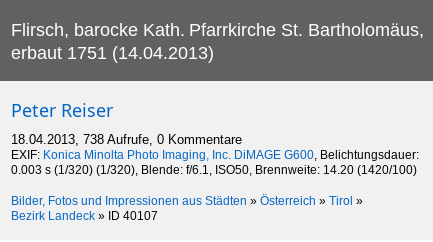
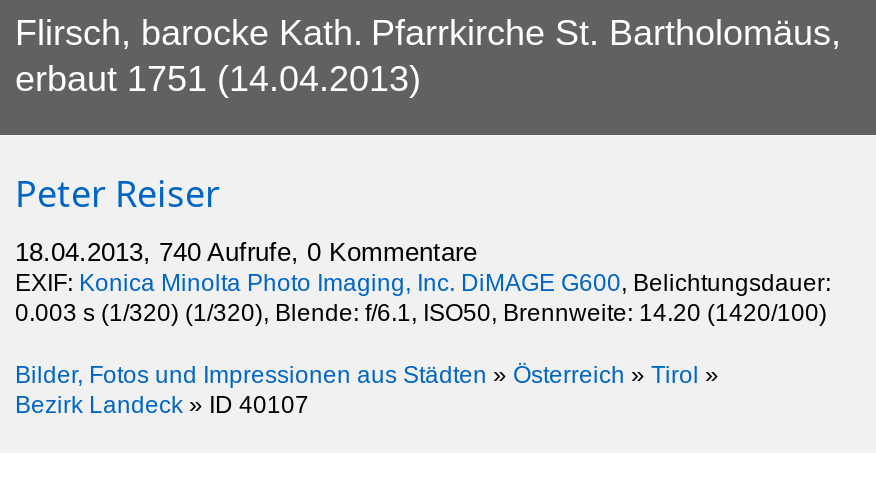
[11,132,242,147] 18.04.2013, 738 Aufrufe, 0 Kommentare -> [15,237,477,267] 18.04.2013, 740 Aufrufe, 0 Kommentare

